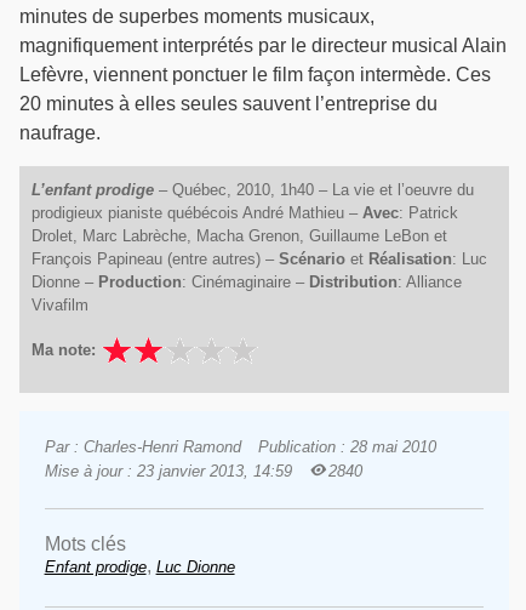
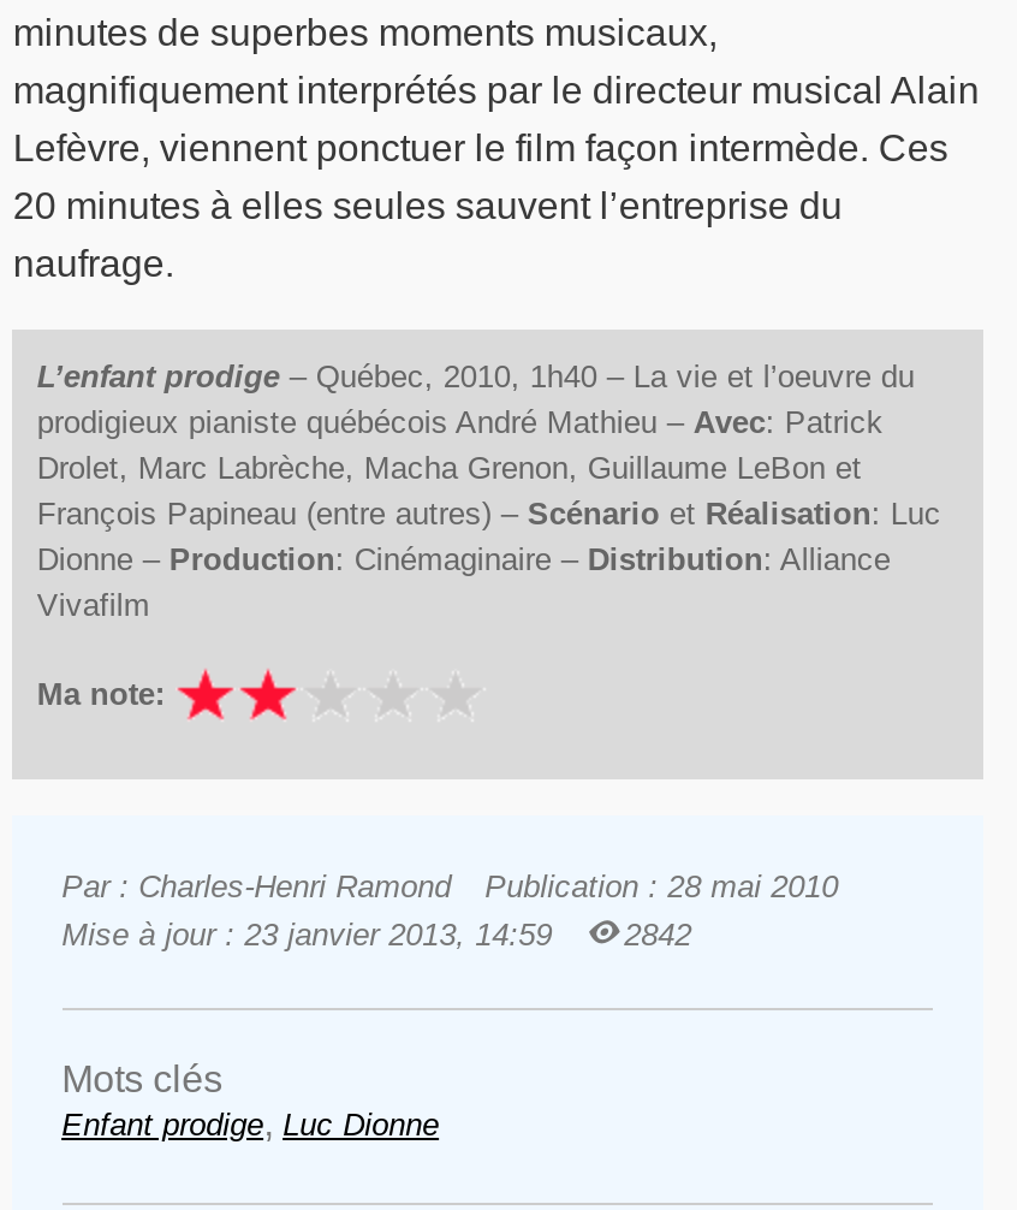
[328,462,362,480] 2840 -> [624,917,691,953] 2842

